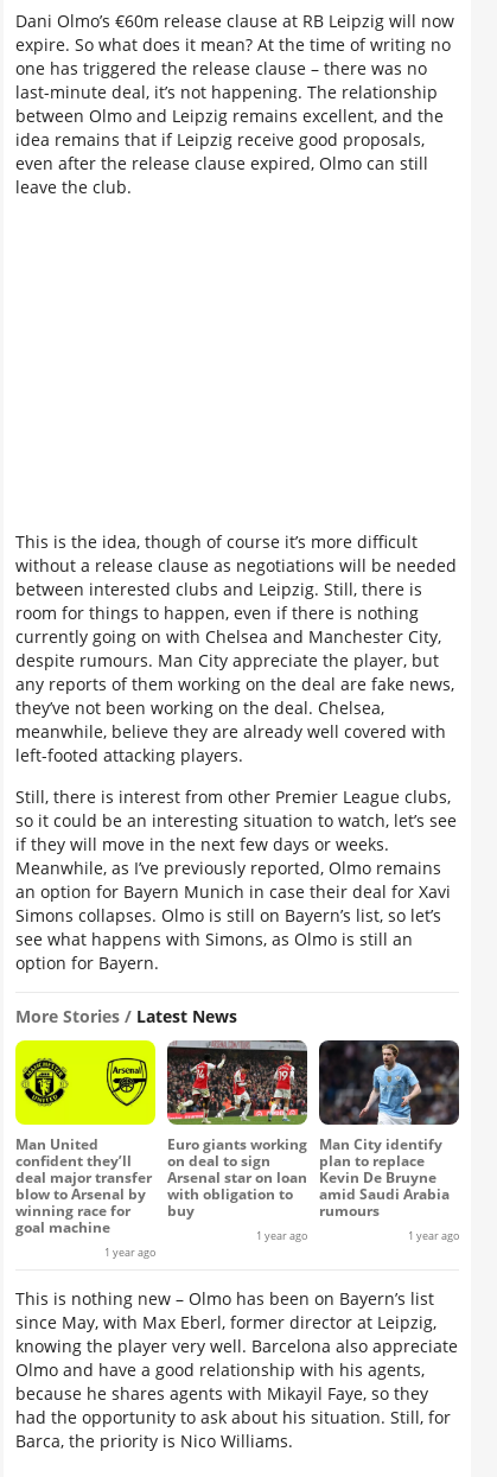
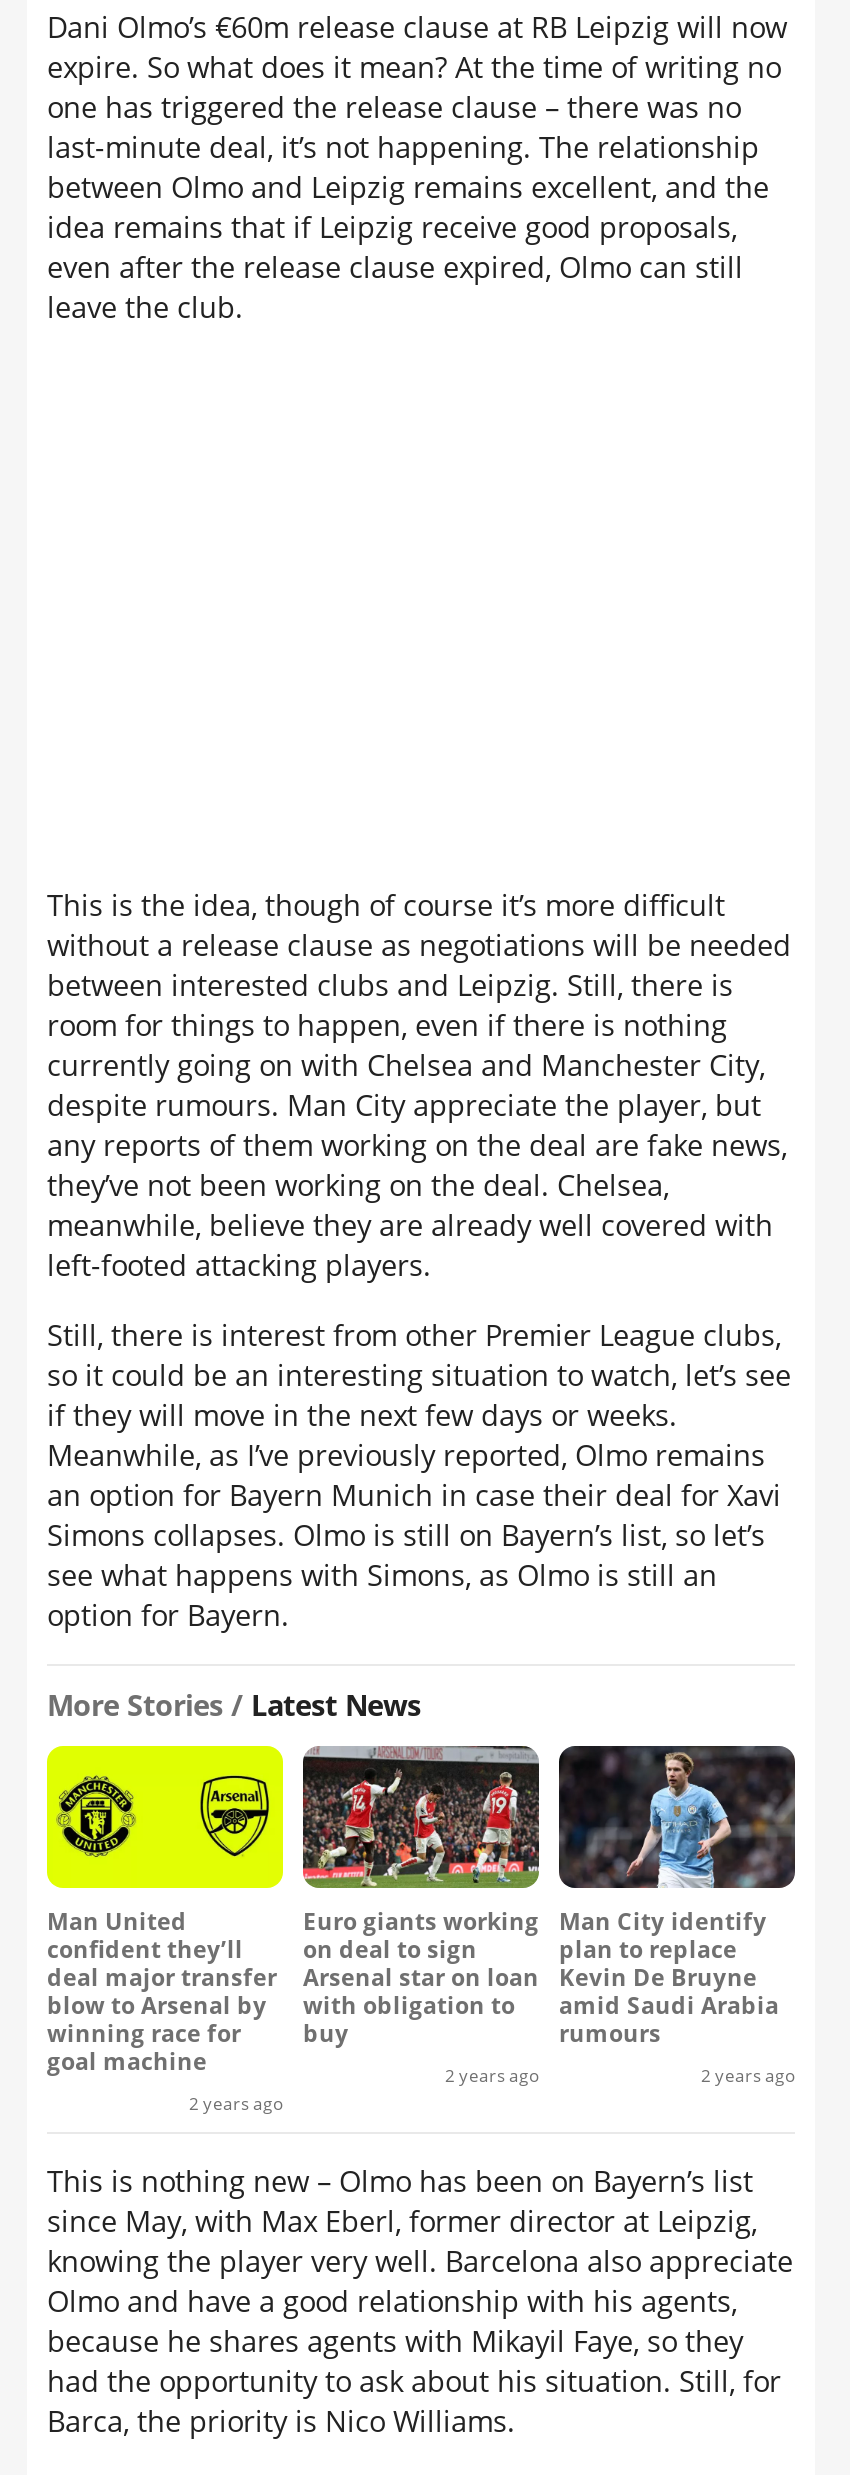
[256,1229,307,1243] 1 year ago -> [445,2063,539,2087] 2 years ago
[408,1229,459,1243] 1 year ago -> [701,2063,795,2087] 2 years ago
[104,1245,155,1260] 1 year ago -> [189,2091,283,2115] 2 years ago

